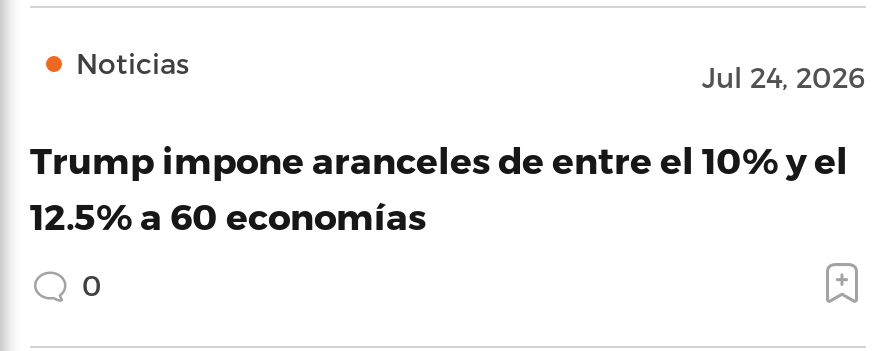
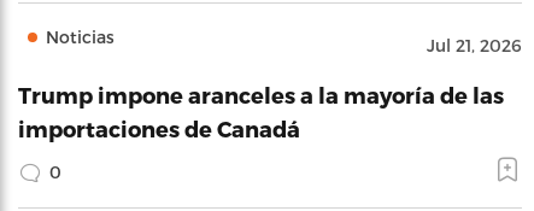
[702,59,866,93] Jul 24, 2026 -> [427,35,522,55] Jul 21, 2026
[30,137,848,235] Trump impone aranceles de entre el 10% y el | 12.5% a 60 economías -> [18,82,504,141] Trump impone aranceles a la mayoría de las | importaciones de Canadá

